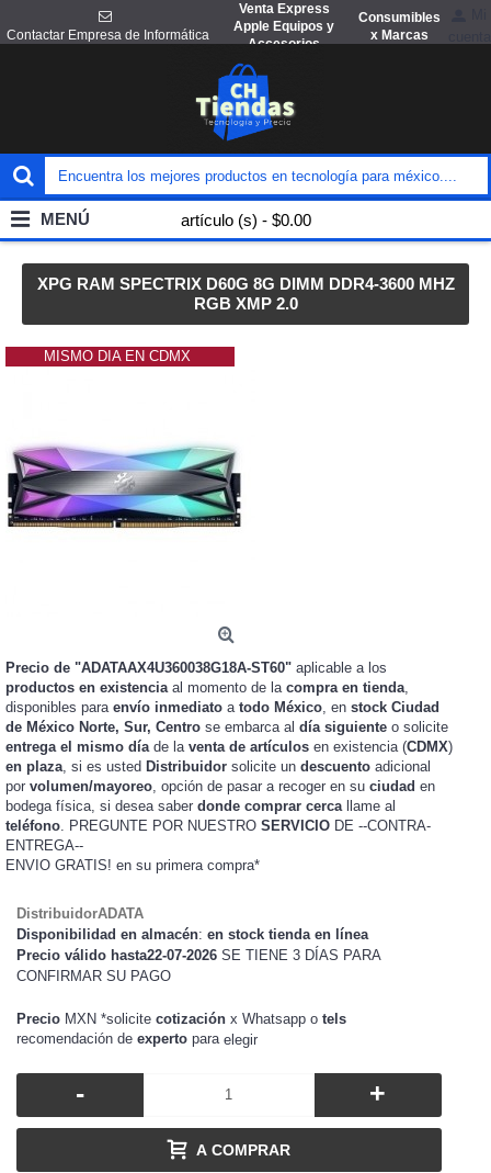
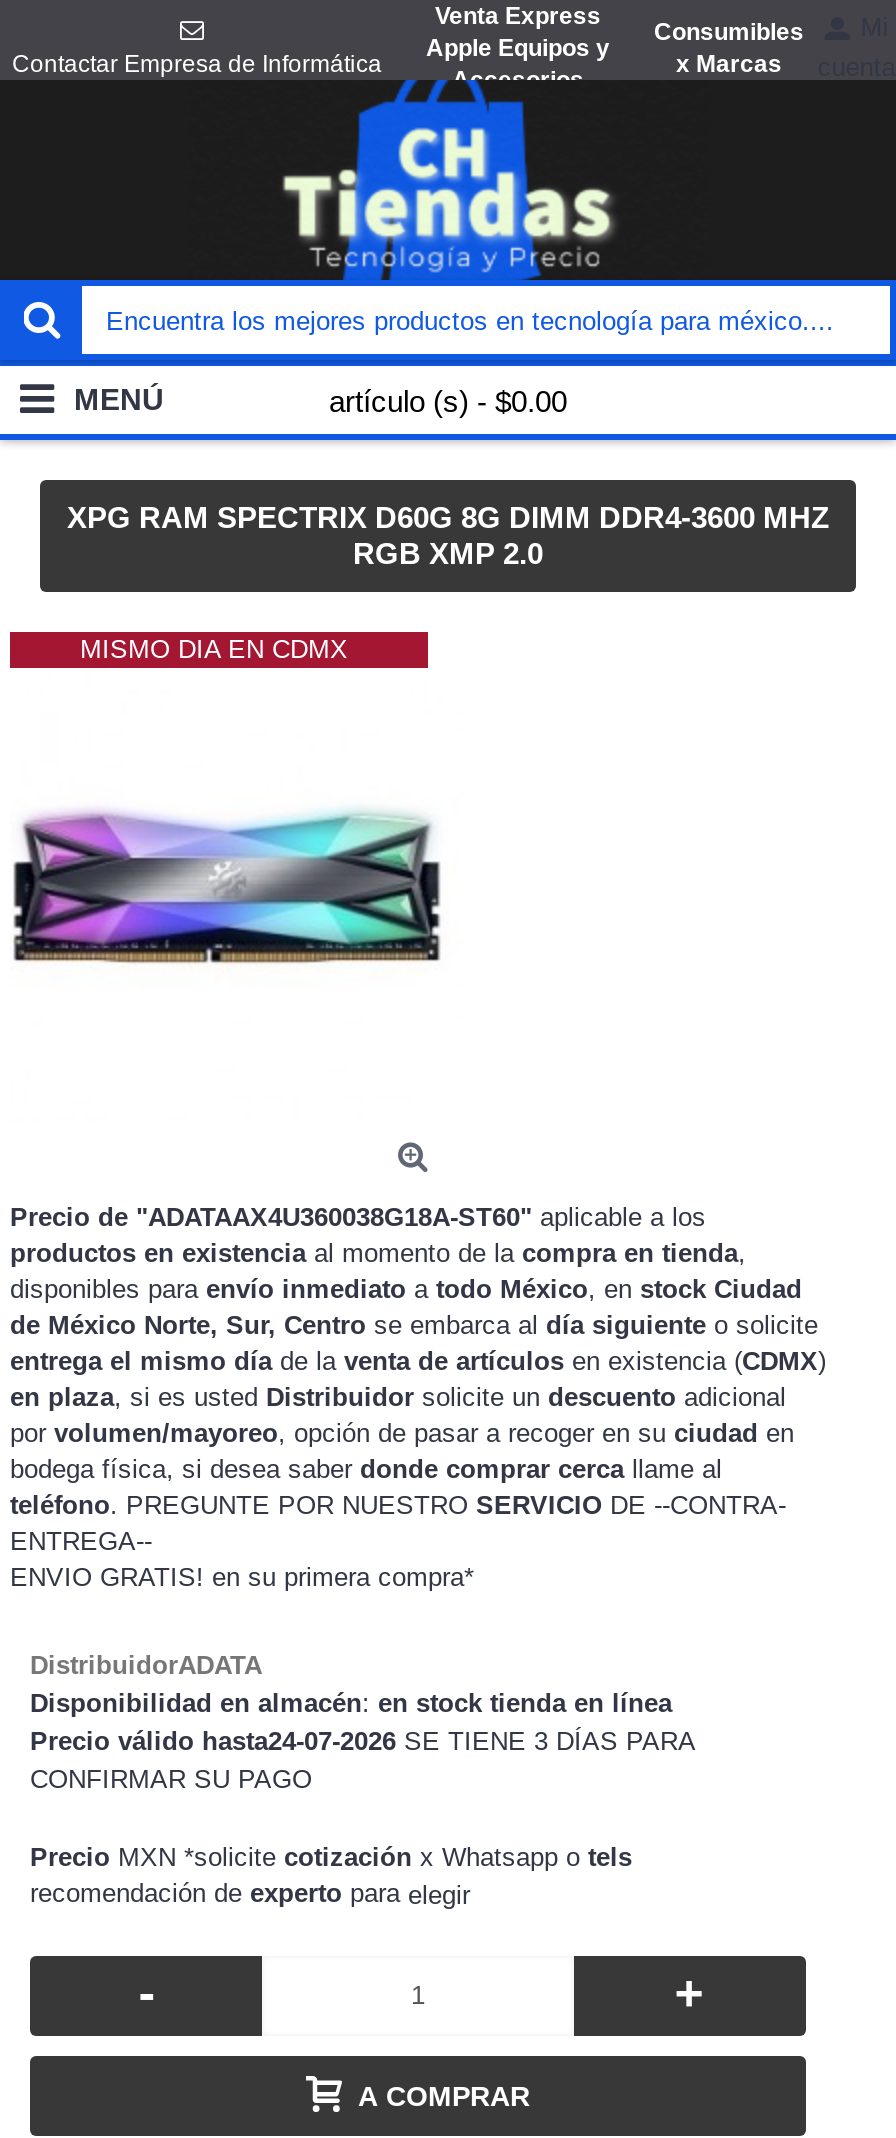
[156,44,335,155] [image] -> [282,78,616,280] [image]
[16,947,380,963] Precio válido hasta22-07-2026 SE TIENE 3 DÍAS PARA -> [30,1726,694,1756] Precio válido hasta24-07-2026 SE TIENE 3 DÍAS PARA

